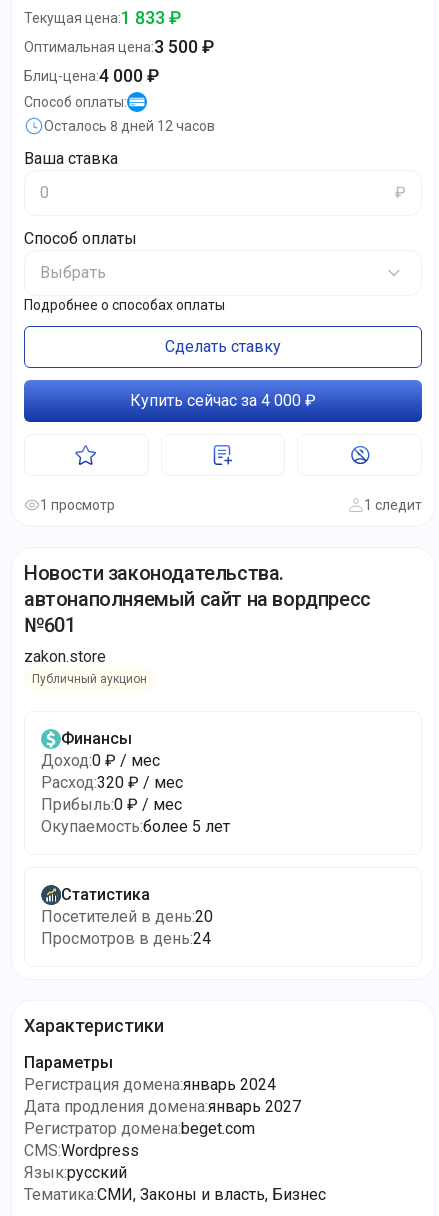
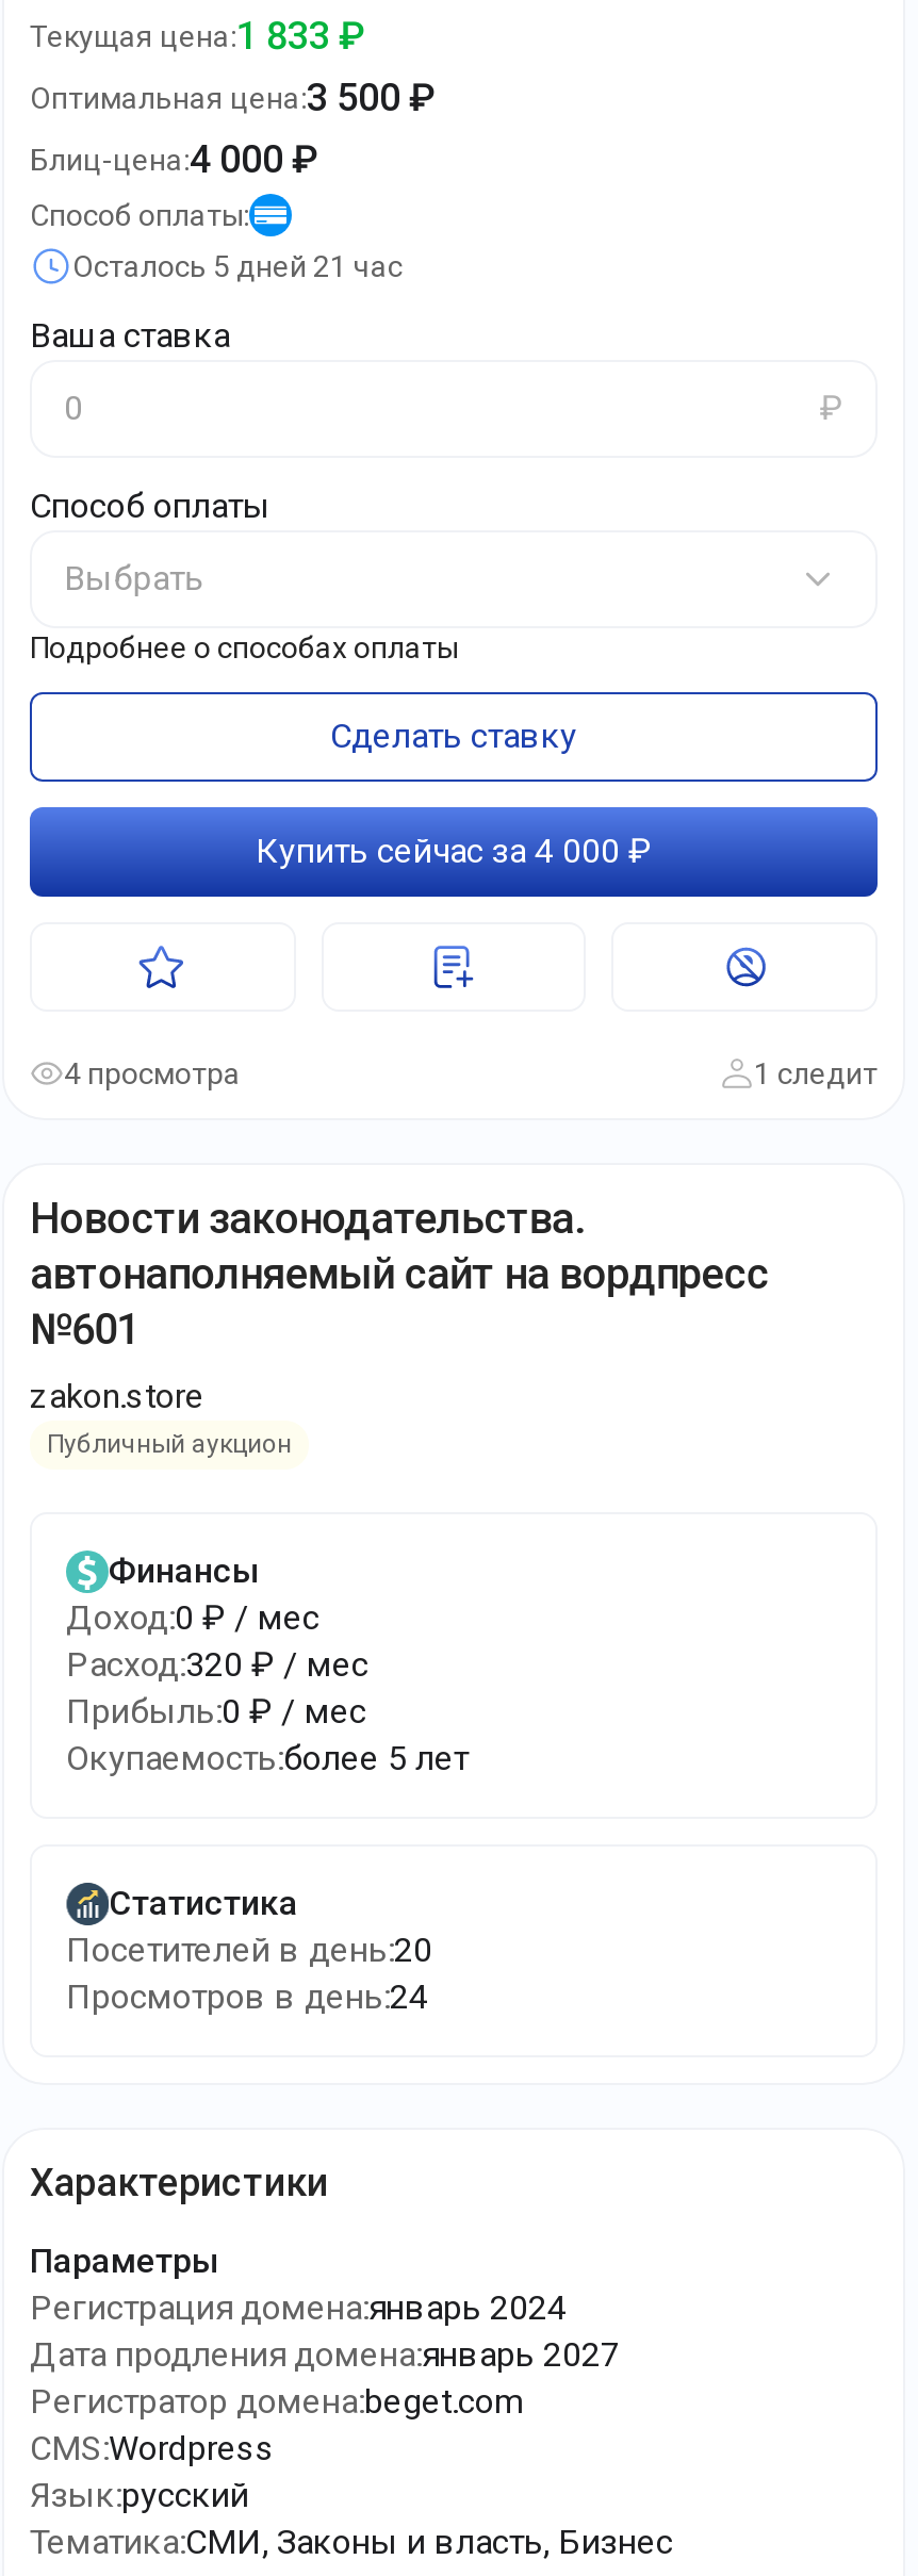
[44,118,215,134] Осталось 8 дней 12 часов -> [72,249,403,283] Осталось 5 дней 21 час
[40,497,115,513] 1 просмотр -> [64,1056,241,1090] 4 просмотра

